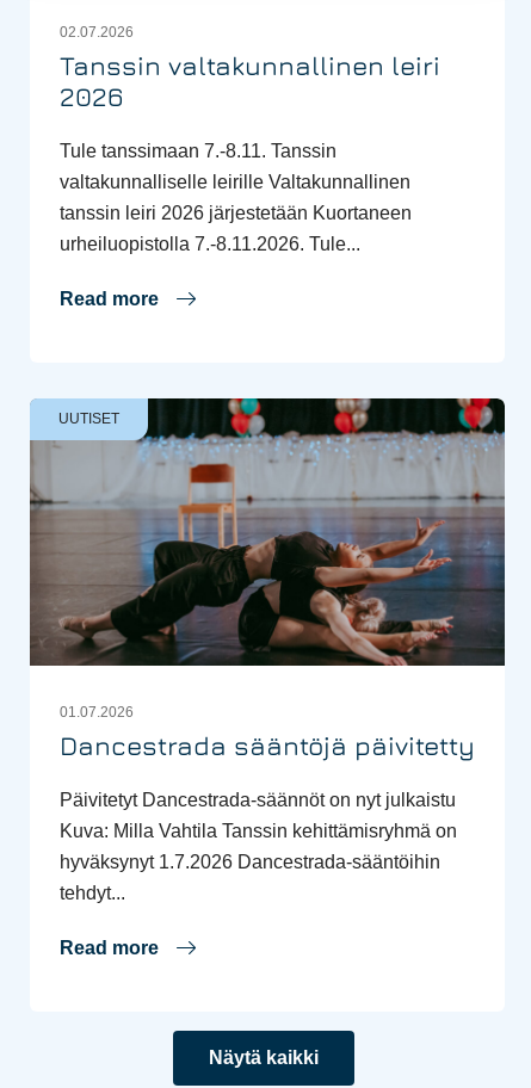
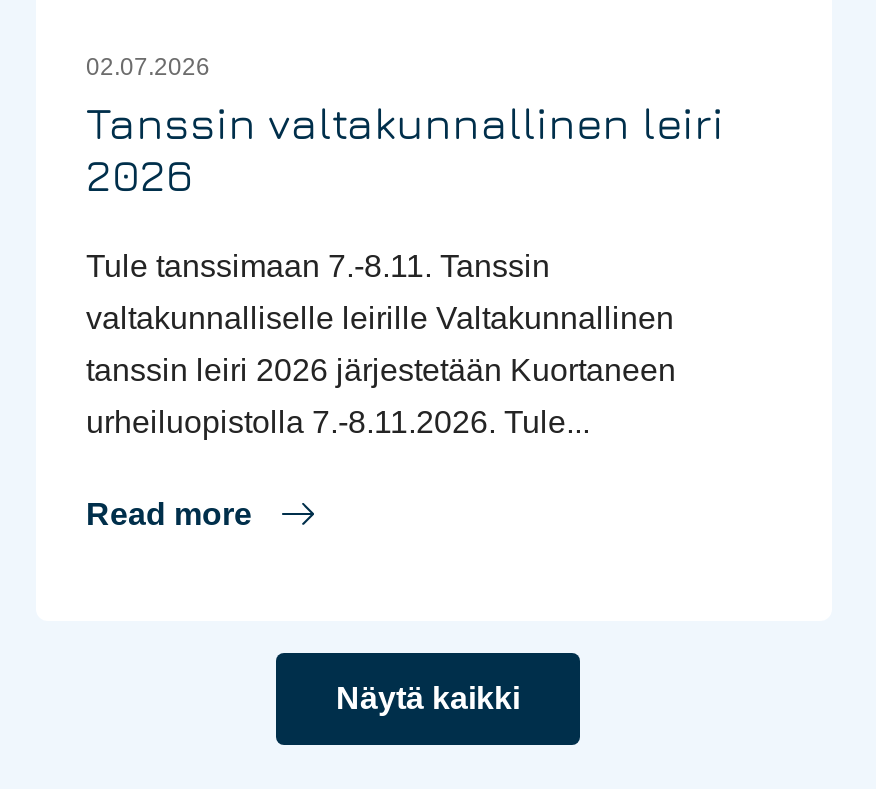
[29,397,506,667] [image] | UUTISET -> none
[60,703,475,957] 01.07.2026 | Dancestrada sääntöjä päivitetty | Päivitetyt Dancestrada-säännöt on nyt julkaistu | Kuva: Milla Vahtila Tanssin kehittämisryhmä on | hyväksynyt 1.7.2026 Dancestrada-sääntöihin | tehdyt... | Read more -> none

